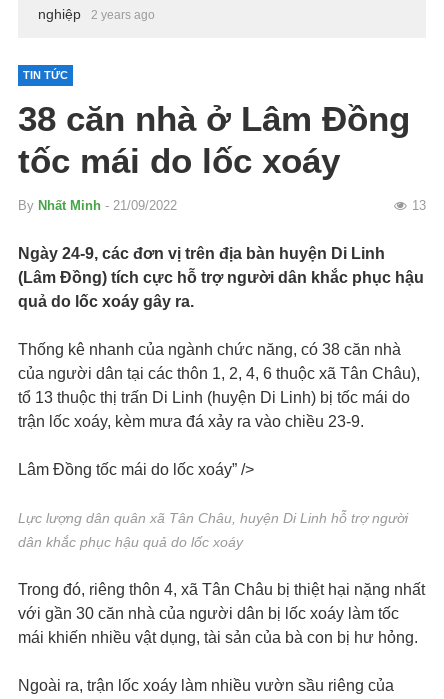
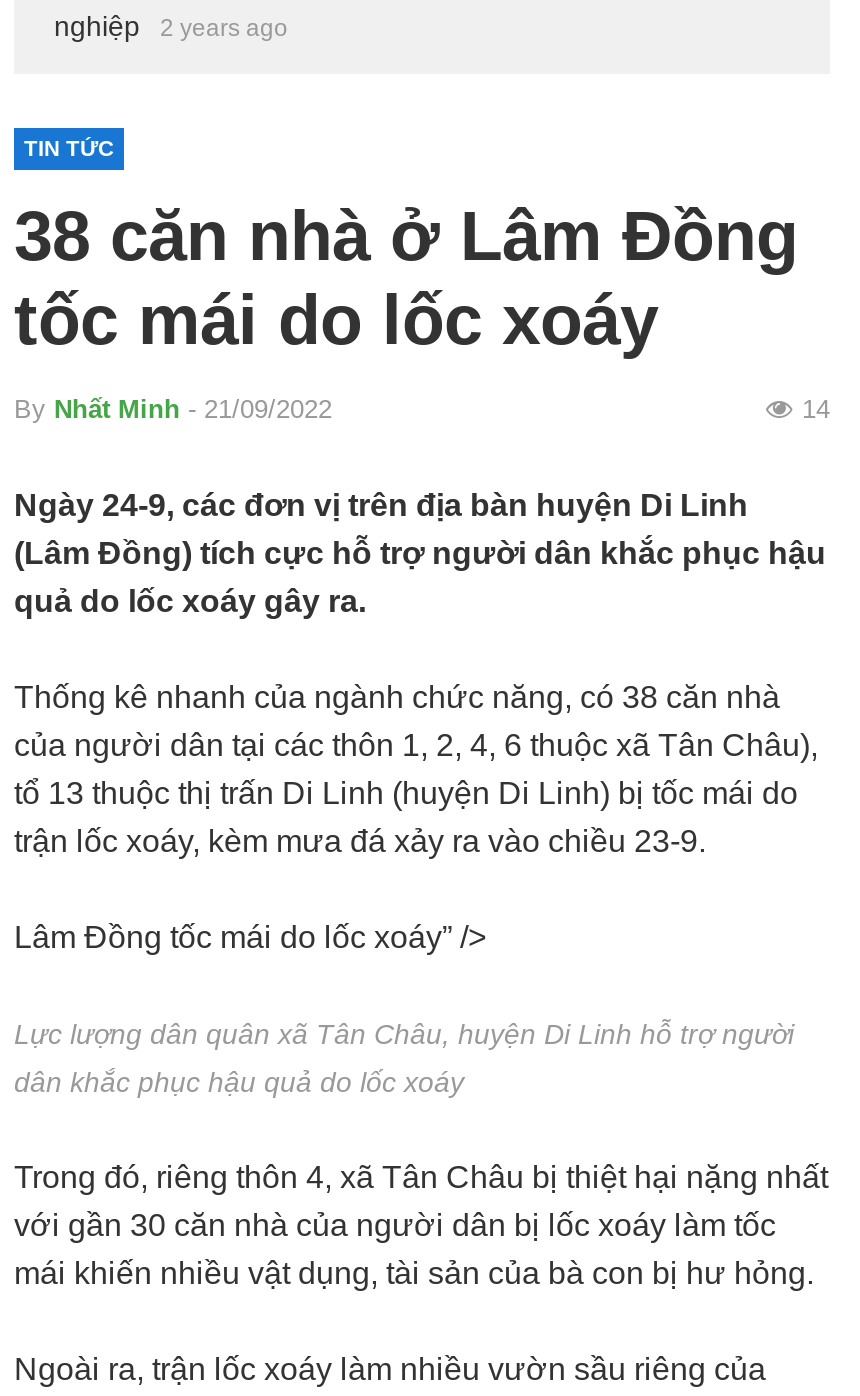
[412,198,426,213] 13 -> [802,393,830,423] 14

